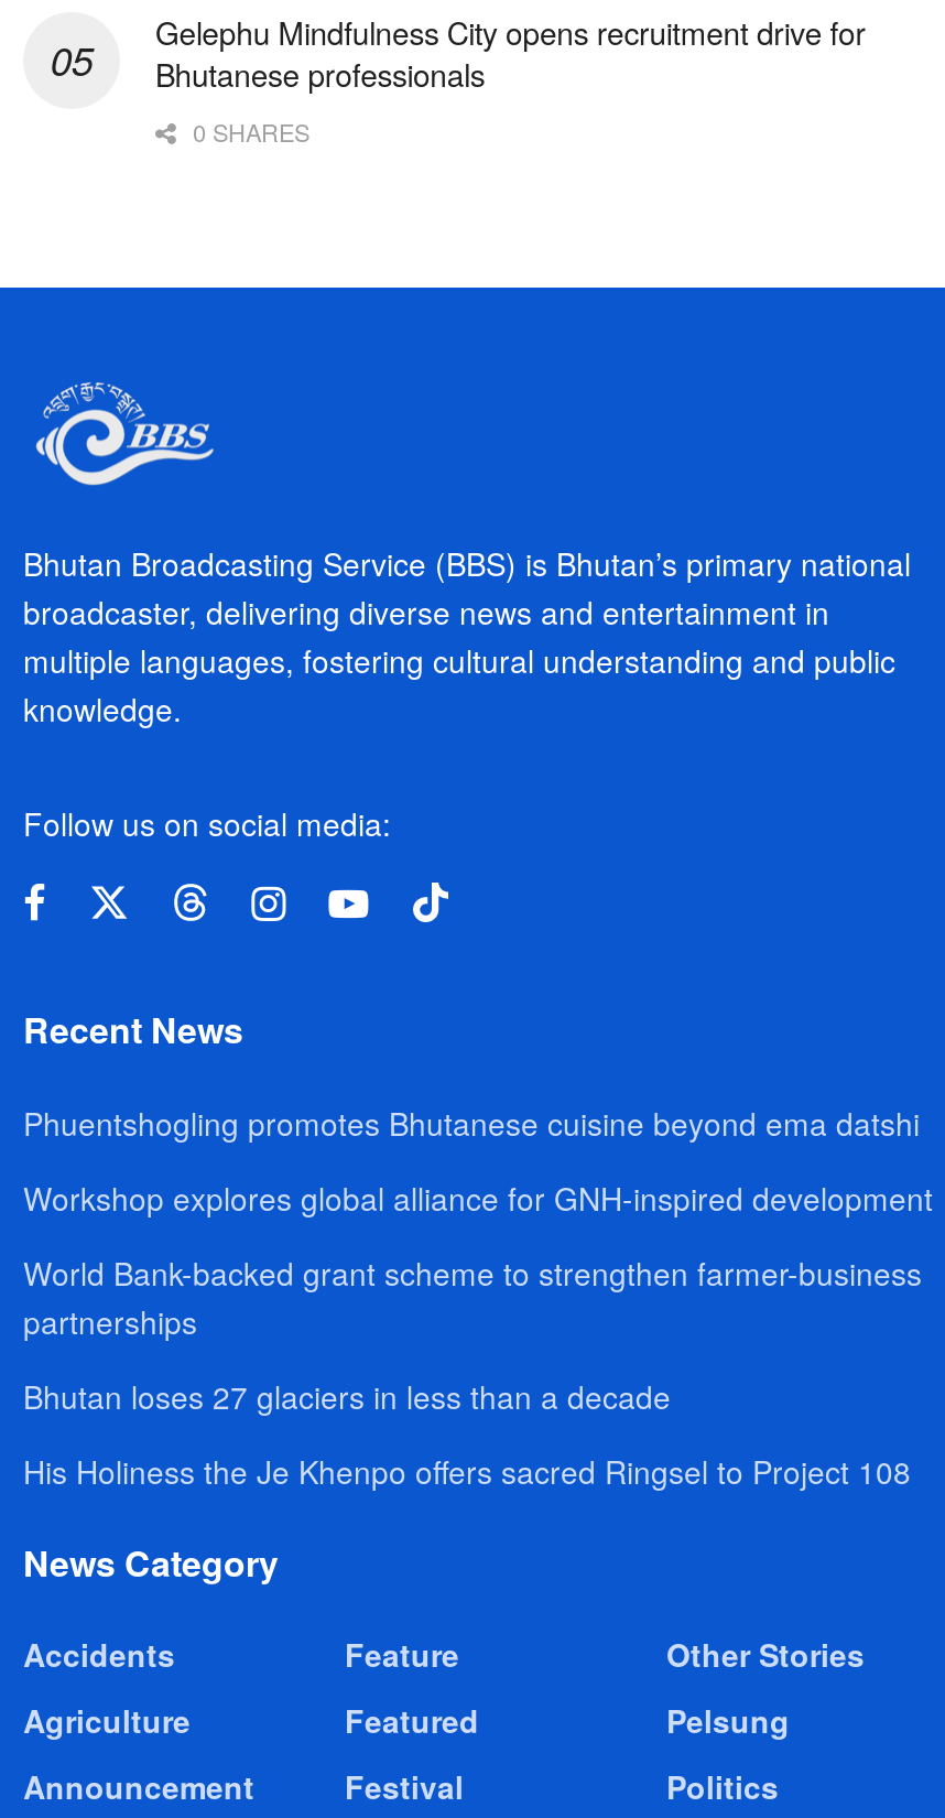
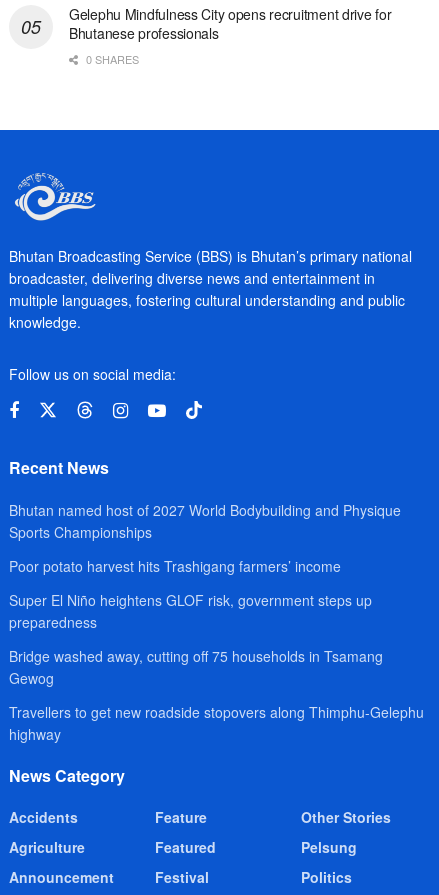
[23,1101,920,1145] Phuentshogling promotes Bhutanese cuisine beyond ema datshi -> [9,500,401,542] Bhutan named host of 2027 World Bodybuilding and Physique | Sports Championships
[23,1176,933,1220] Workshop explores global alliance for GNH-inspired development -> [9,556,341,576] Poor potato harvest hits Trashigang farmers’ income
[23,1251,922,1344] World Bank-backed grant scheme to strengthen farmer-business | partnerships -> [9,590,372,632] Super El Niño heightens GLOF risk, government steps up | preparedness
[23,1374,671,1418] Bhutan loses 27 glaciers in less than a decade -> [9,646,383,688] Bridge washed away, cutting off 75 households in Tsamang | Gewog
[23,1449,911,1493] His Holiness the Je Khenpo offers sacred Ringsel to Project 108 -> [9,702,424,744] Travellers to get new roadside stopovers along Thimphu-Gelephu | highway

